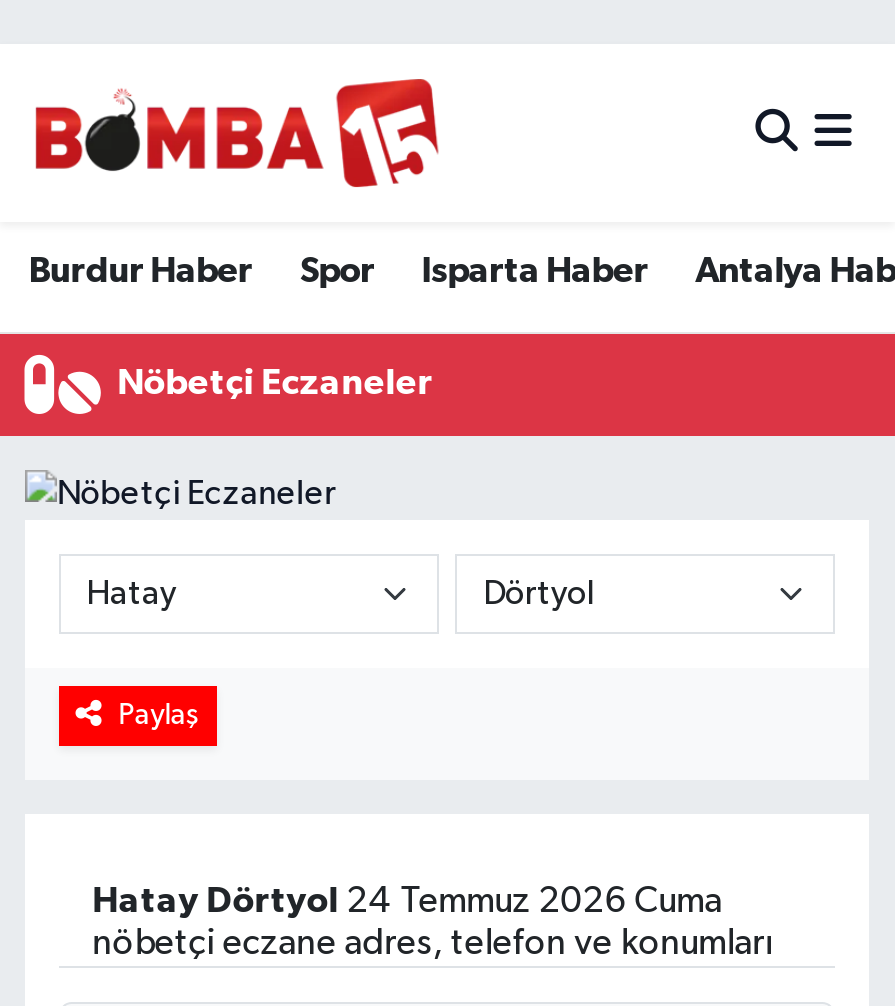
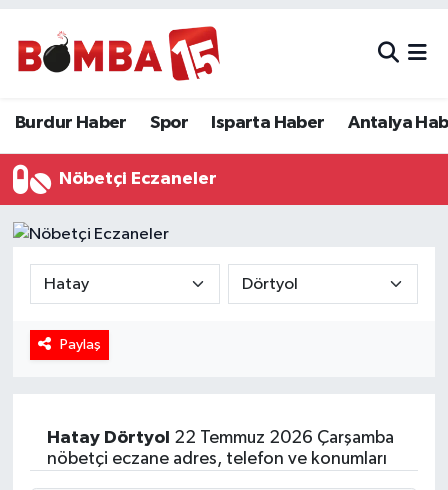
[93,884,723,920] Hatay Dörtyol 24 Temmuz 2026 Cuma -> [47,429,394,447] Hatay Dörtyol 22 Temmuz 2026 Çarşamba

